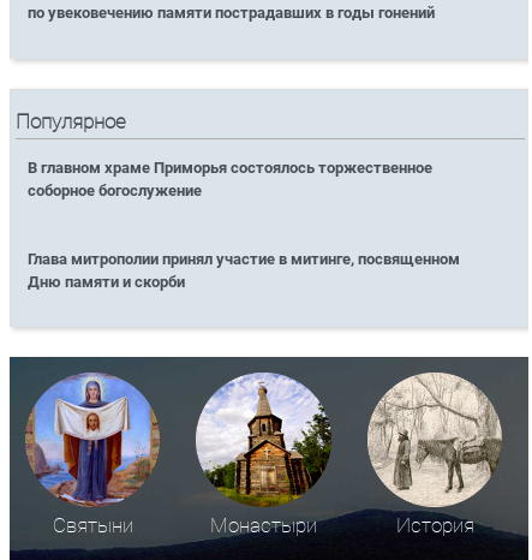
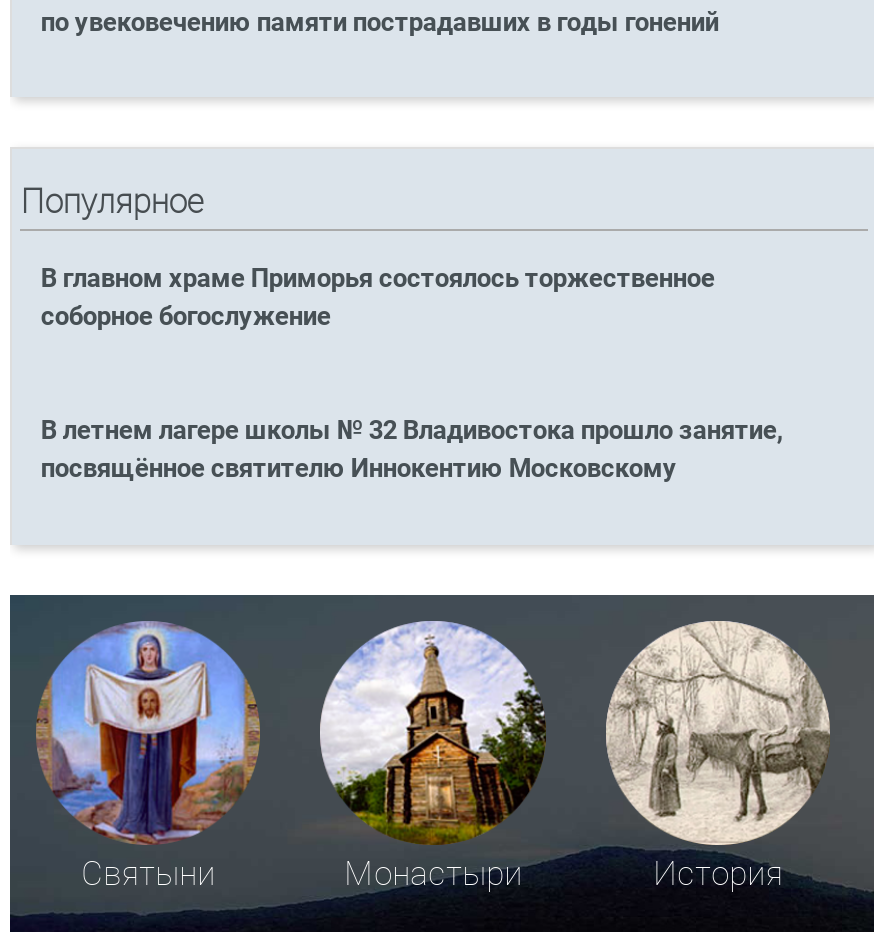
[28,250,460,291] Глава митрополии принял участие в митинге, посвященном | Дню памяти и скорби -> [41,416,783,484] В летнем лагере школы № 32 Владивостока прошло занятие, | посвящённое святителю Иннокентию Московскому

